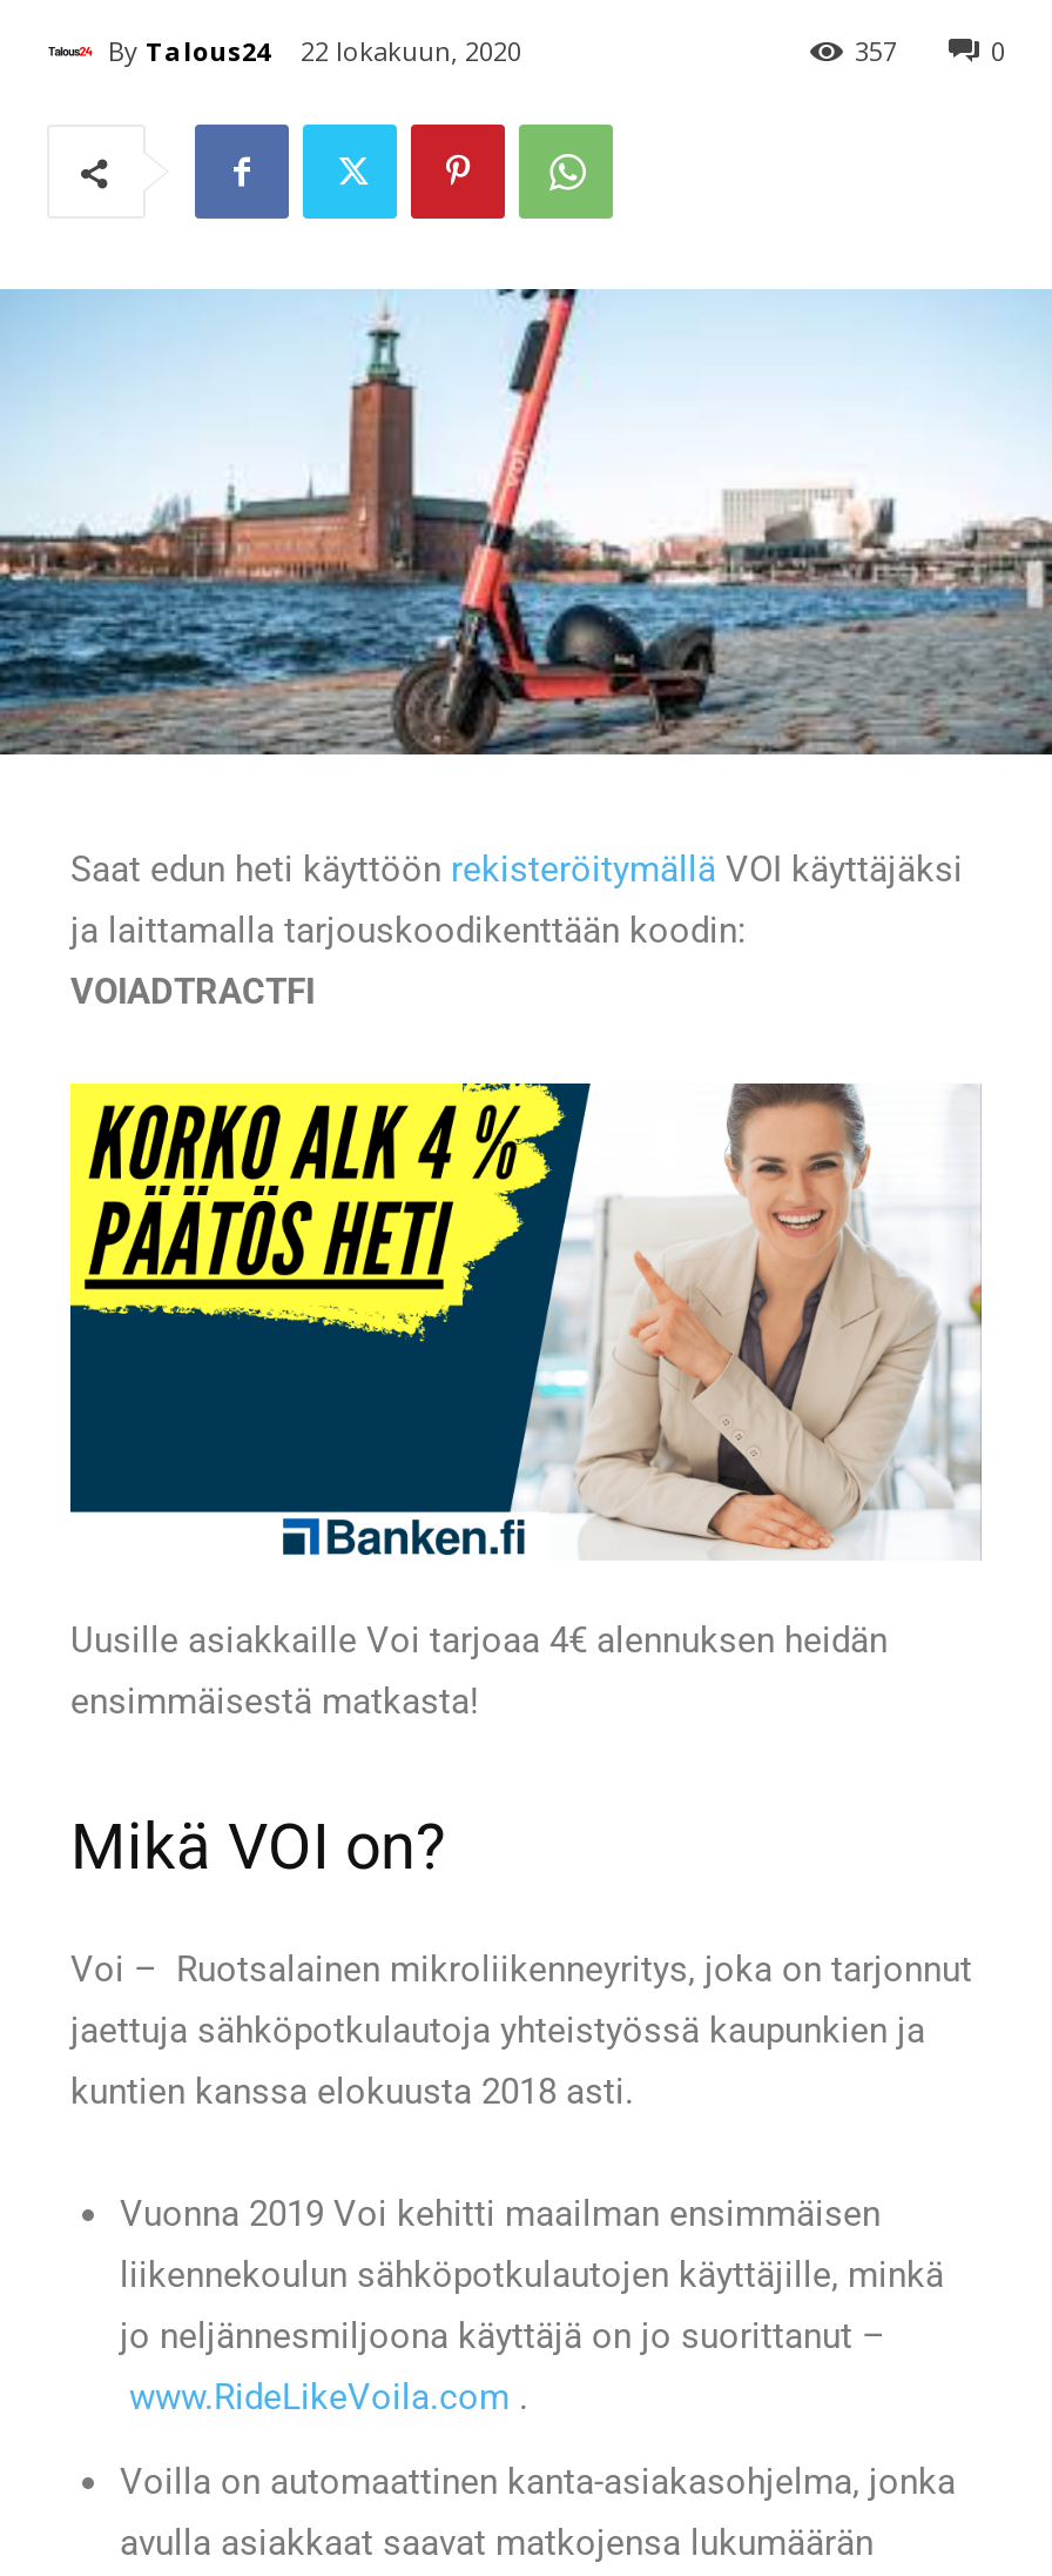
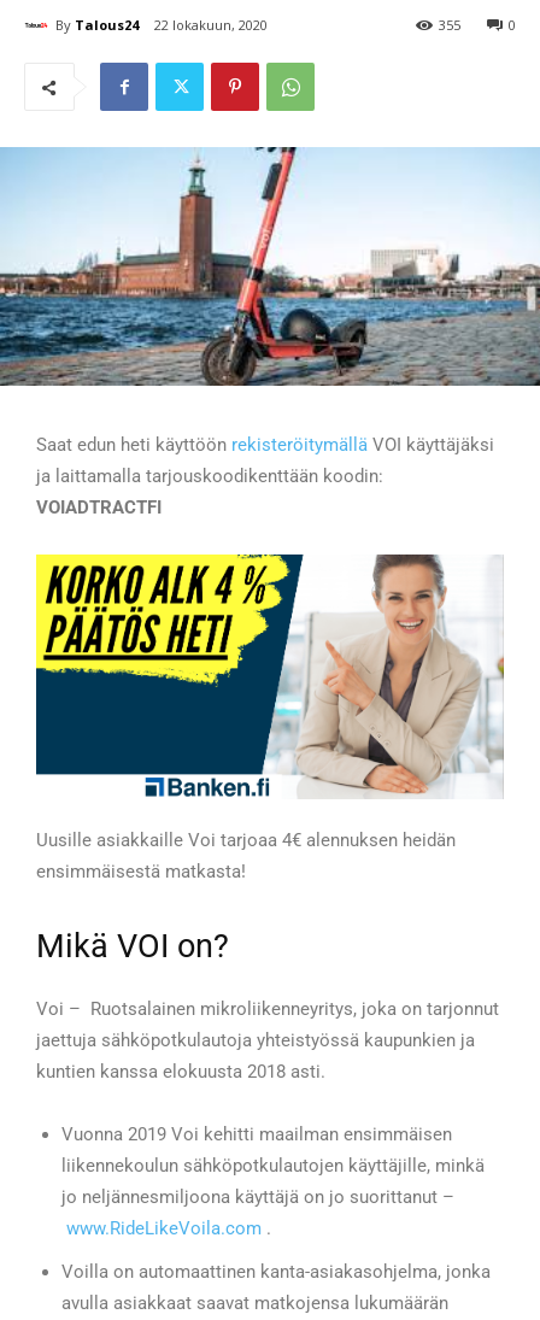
[855,33,897,68] 357 -> [439,16,460,34] 355

